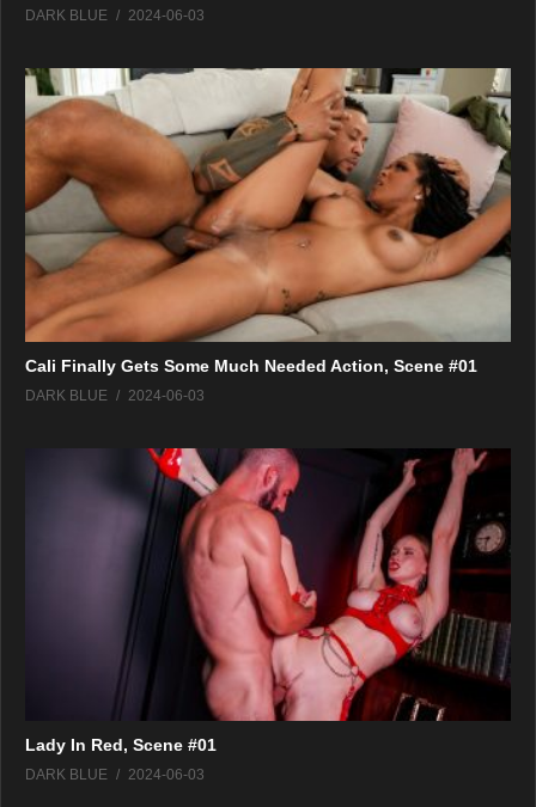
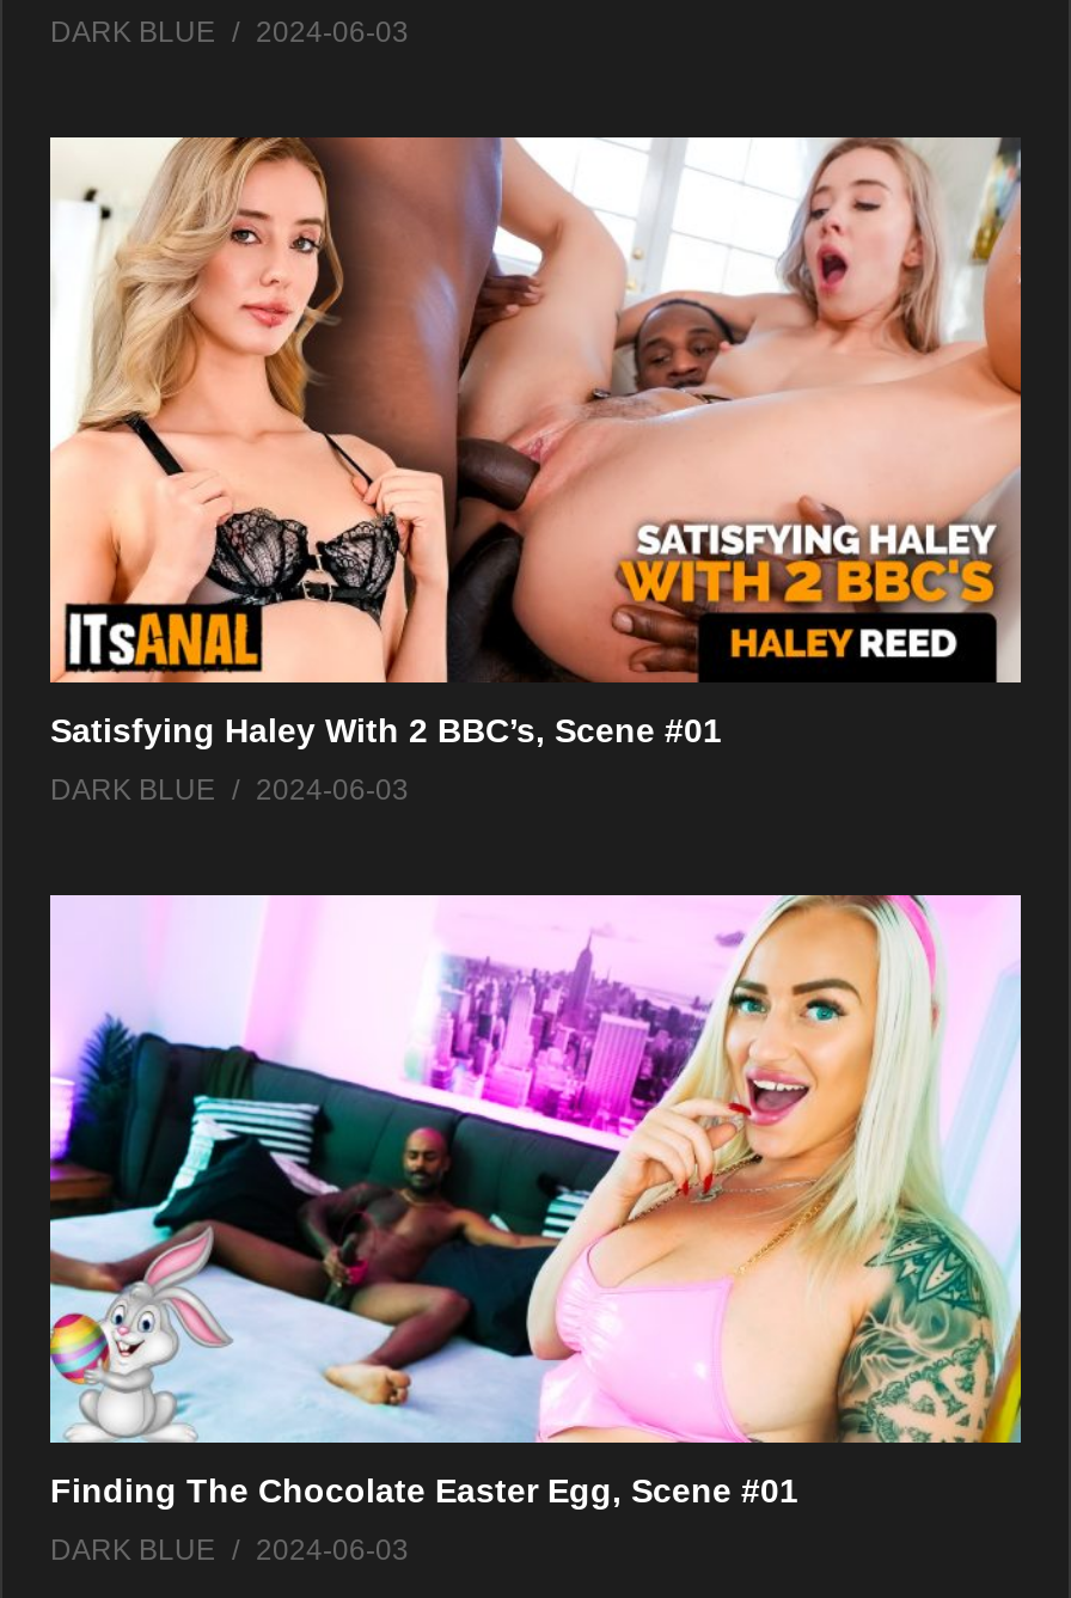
[24,67,512,375] [image] | Cali Finally Gets Some Much Needed Action, Scene #01 -> [48,134,1023,751] [image] | Satisfying Haley With 2 BBC’s, Scene #01
[25,447,511,755] [image] | Lady In Red, Scene #01 -> [48,892,1023,1510] [image] | Finding The Chocolate Easter Egg, Scene #01

